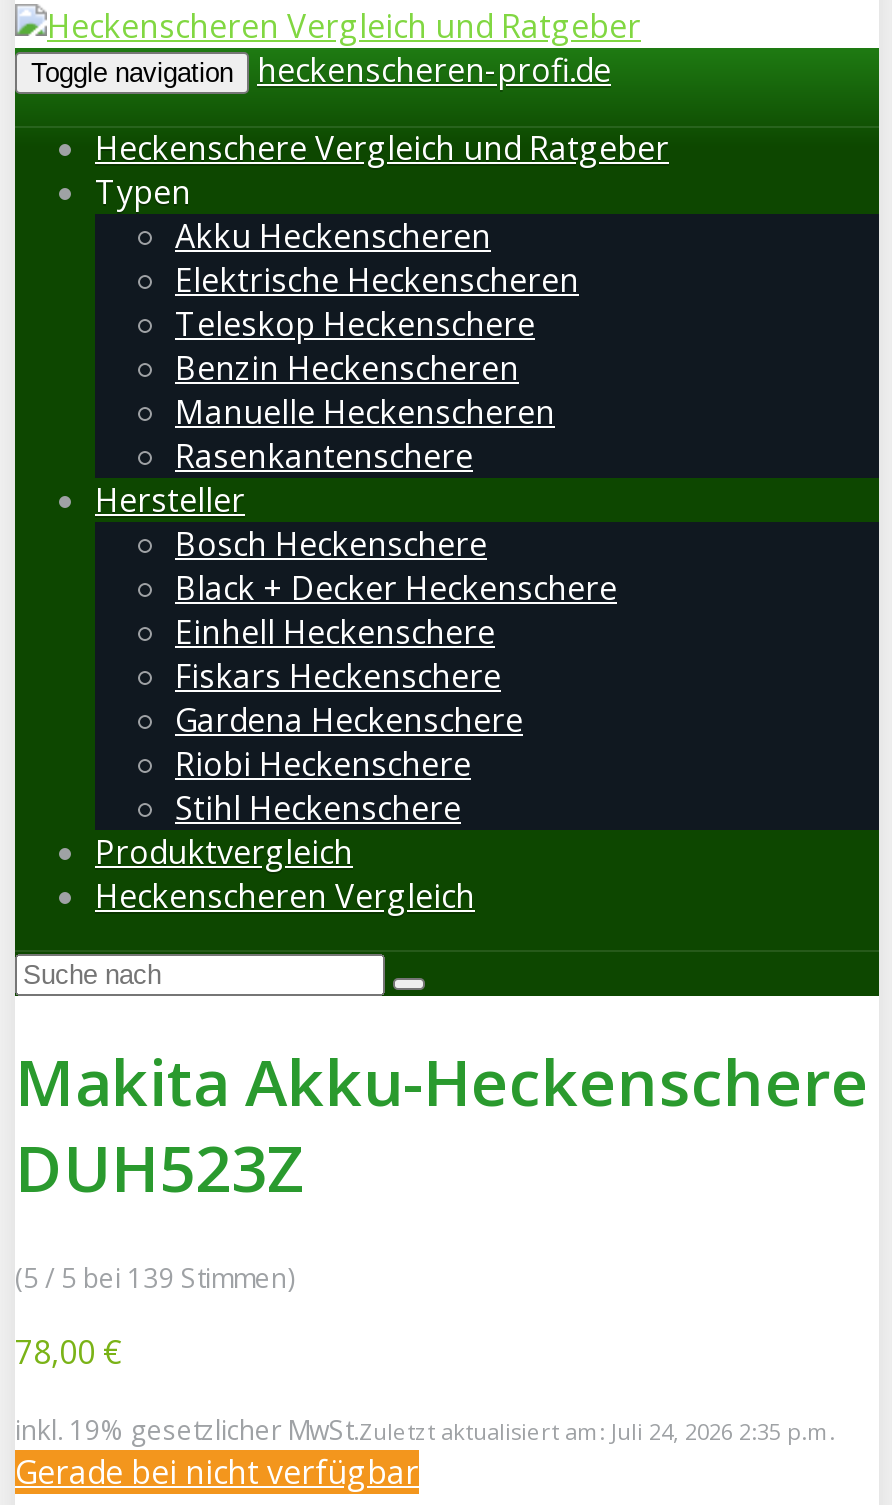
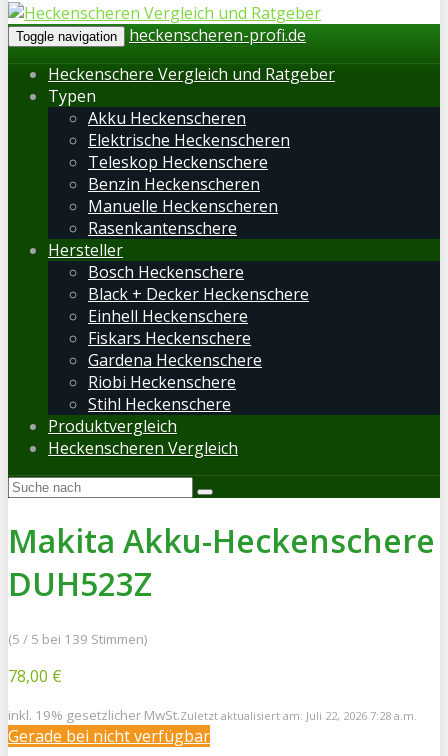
[15,1412,835,1448] inkl. 19% gesetzlicher MwSt.Zuletzt aktualisiert am: Juli 24, 2026 2:35 p.m. -> [8,706,417,724] inkl. 19% gesetzlicher MwSt.Zuletzt aktualisiert am: Juli 22, 2026 7:28 a.m.

